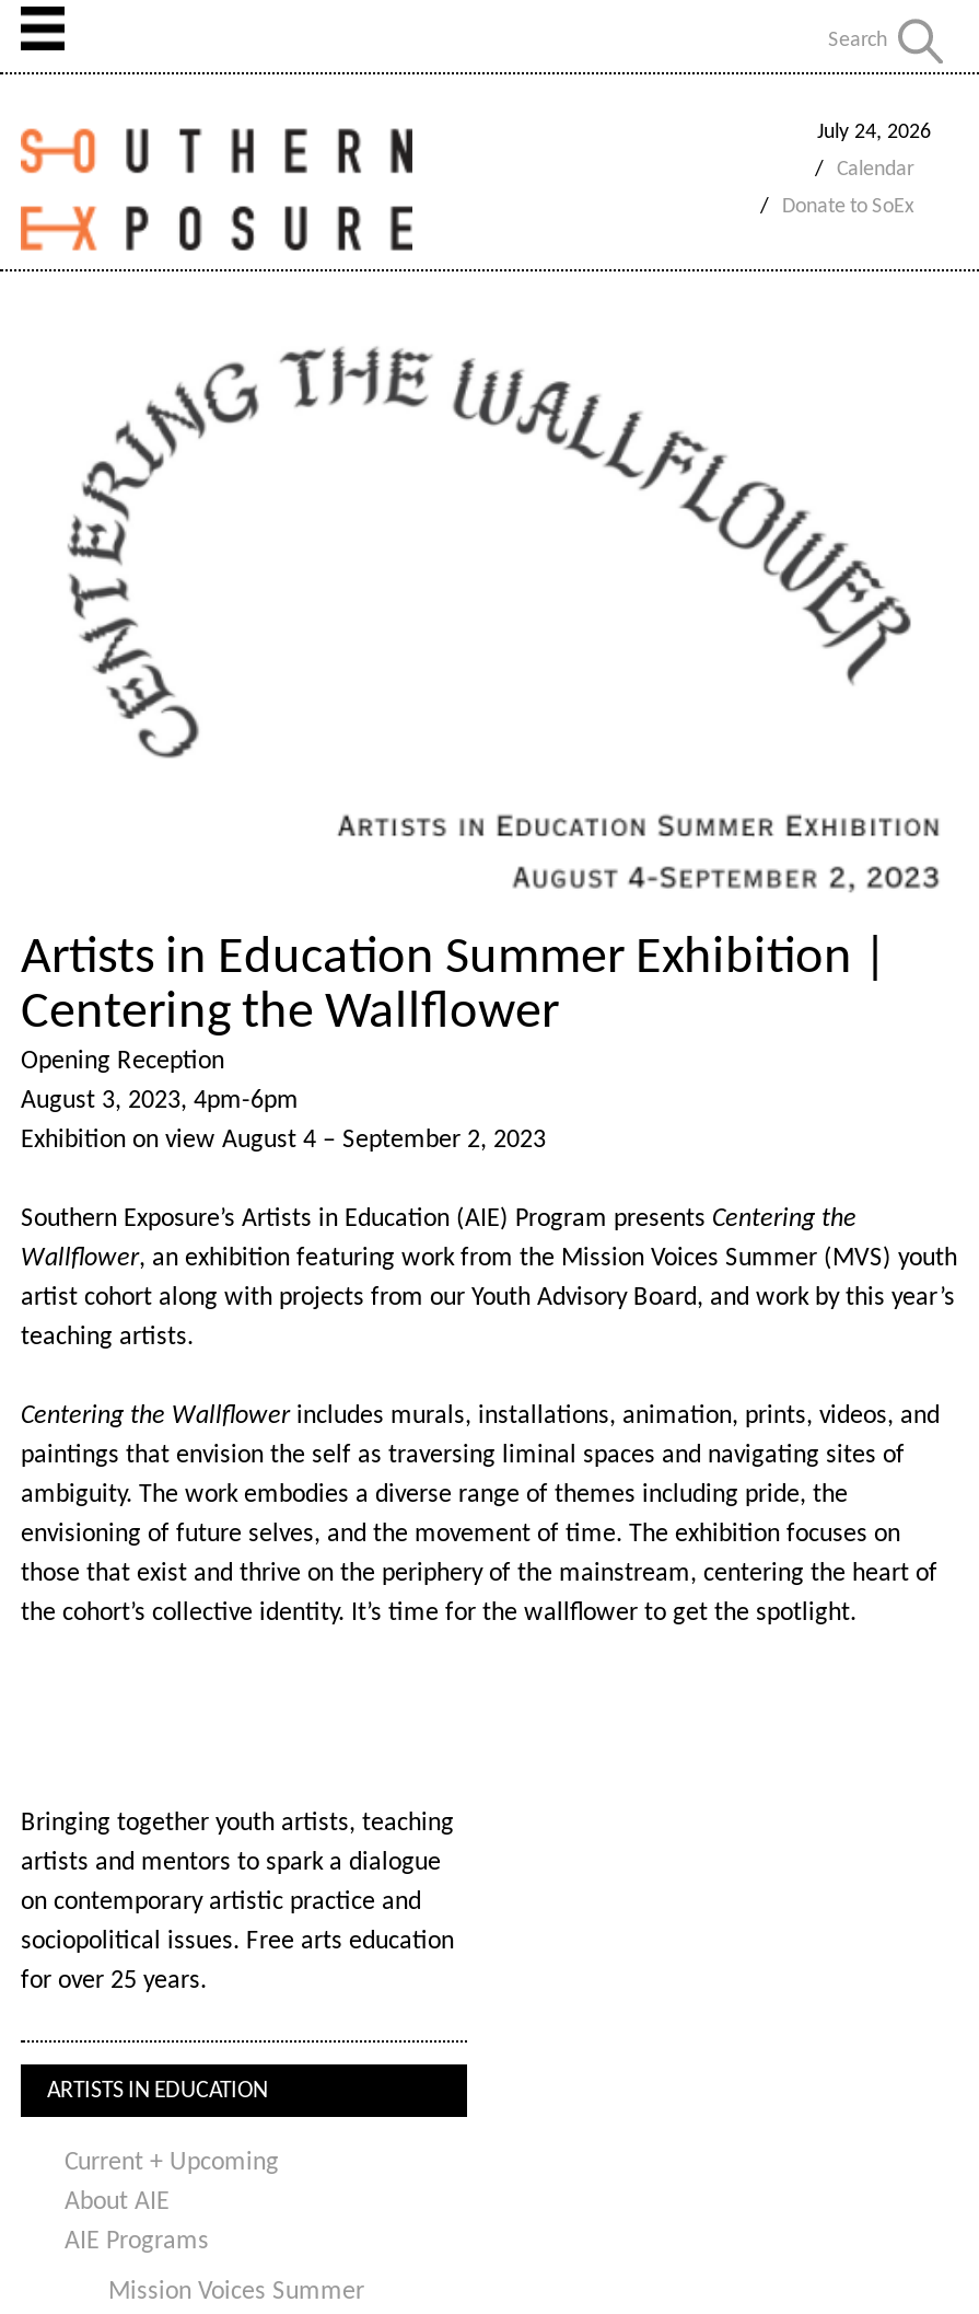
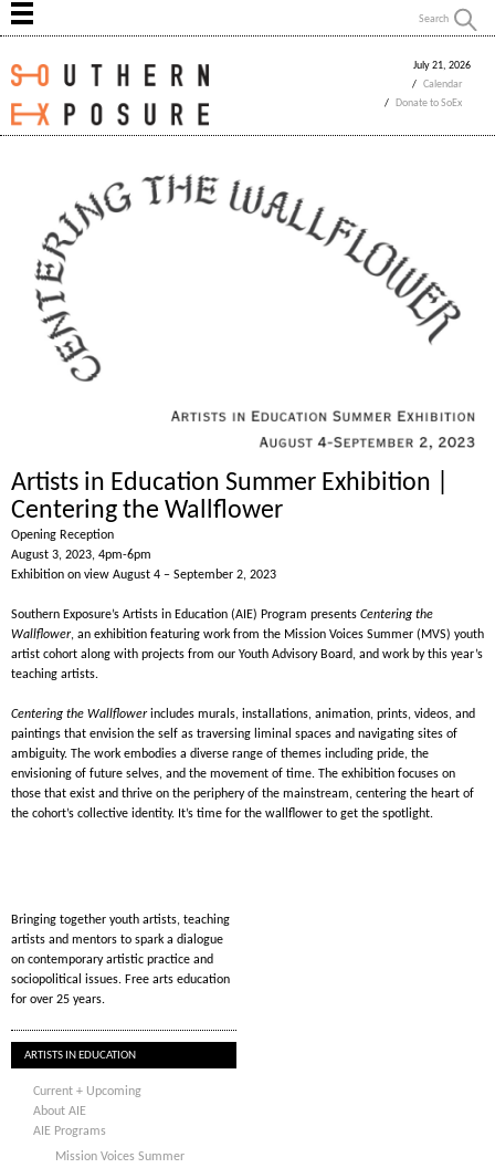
[817,120,931,144] July 24, 2026 -> [413,60,471,72] July 21, 2026

